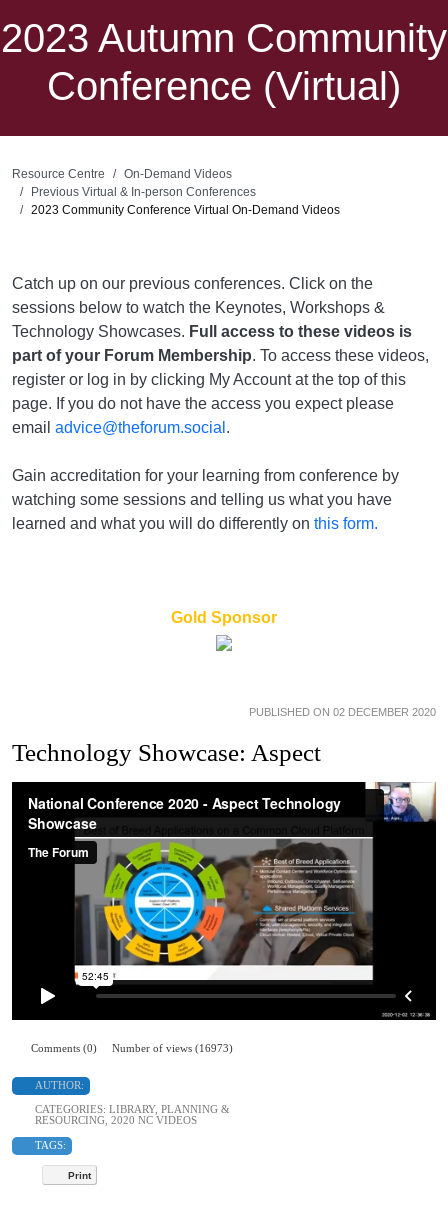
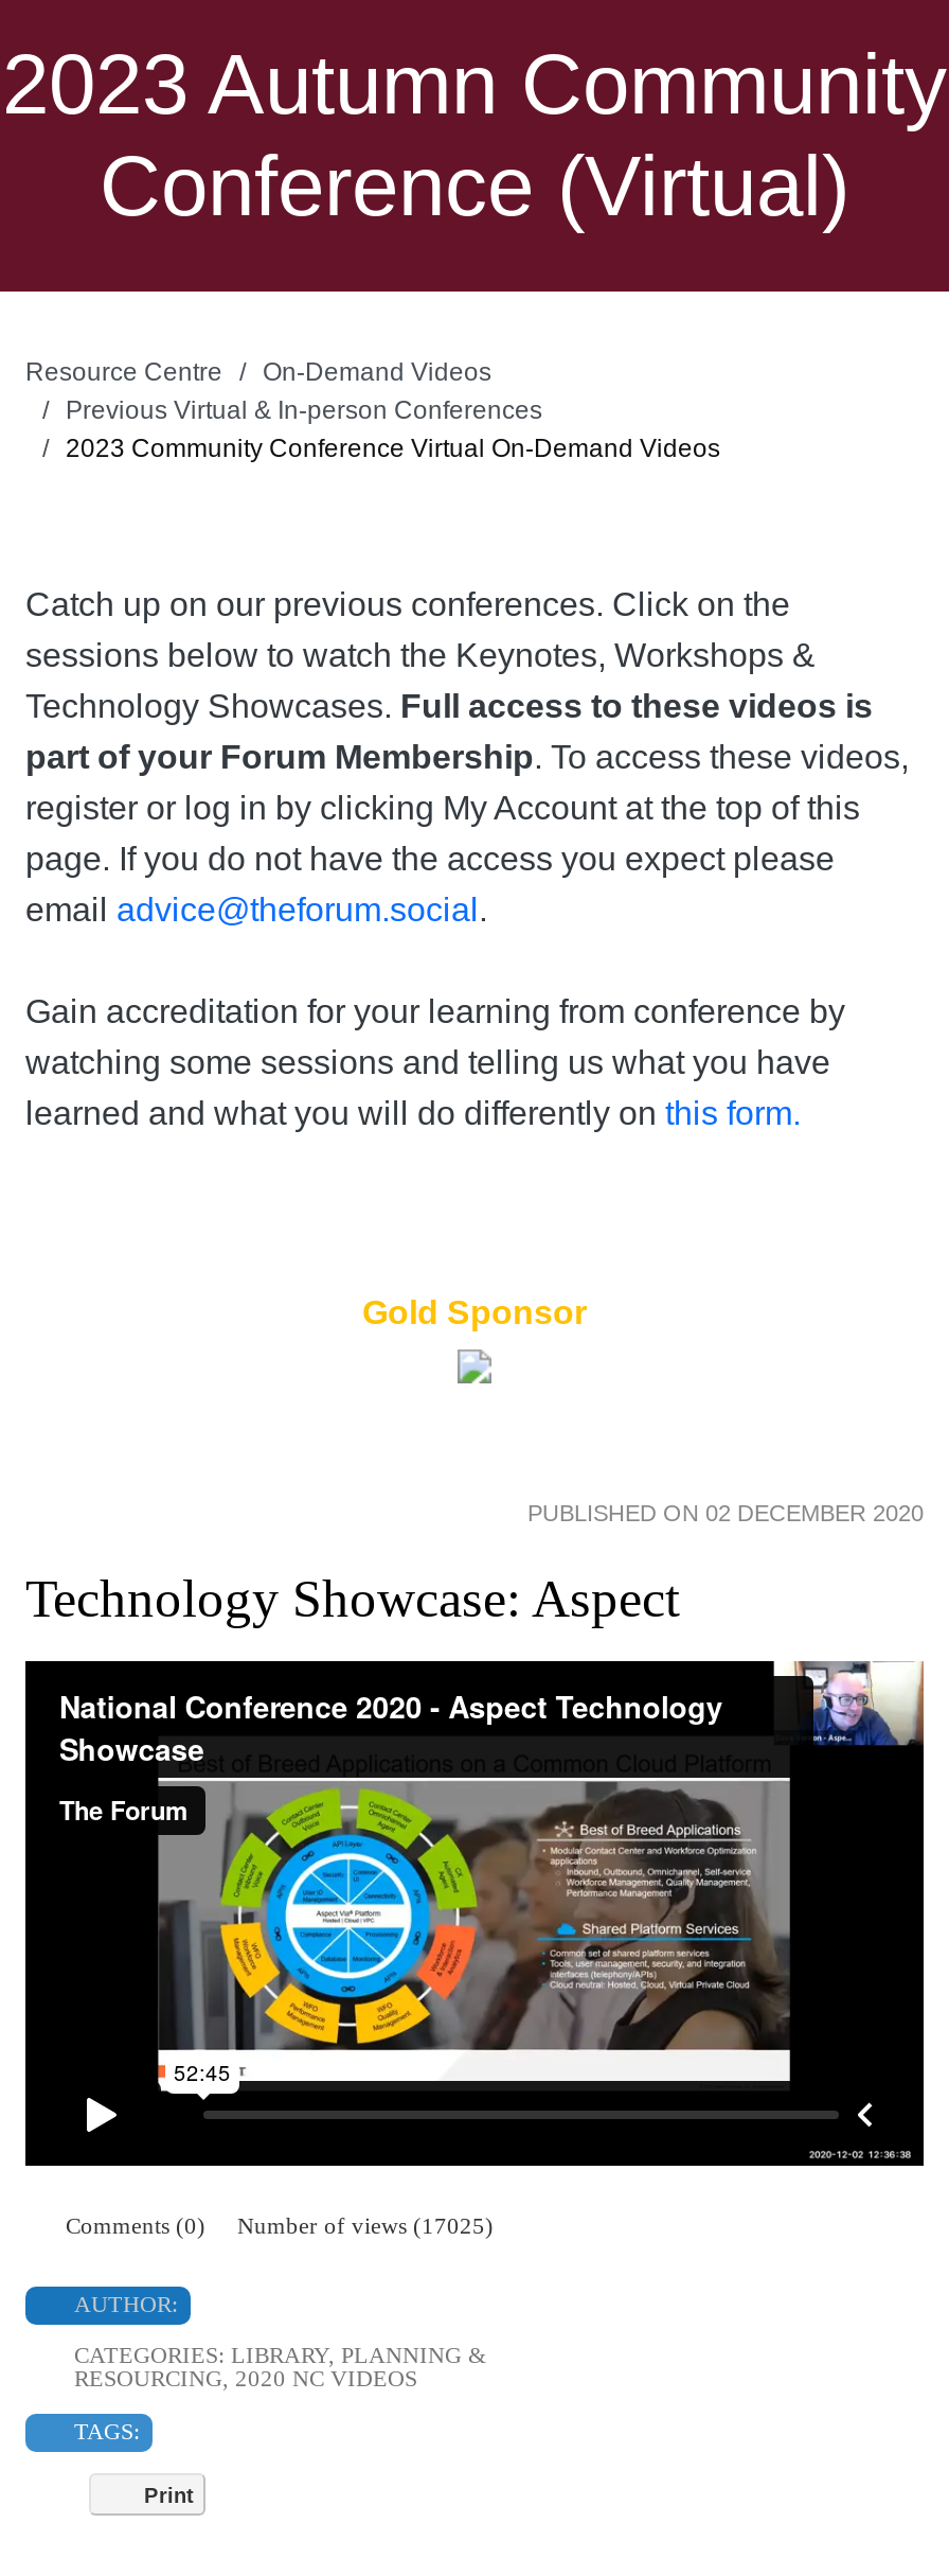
[112,1042,233,1054] Number of views (16973) -> [237,2213,494,2239] Number of views (17025)

